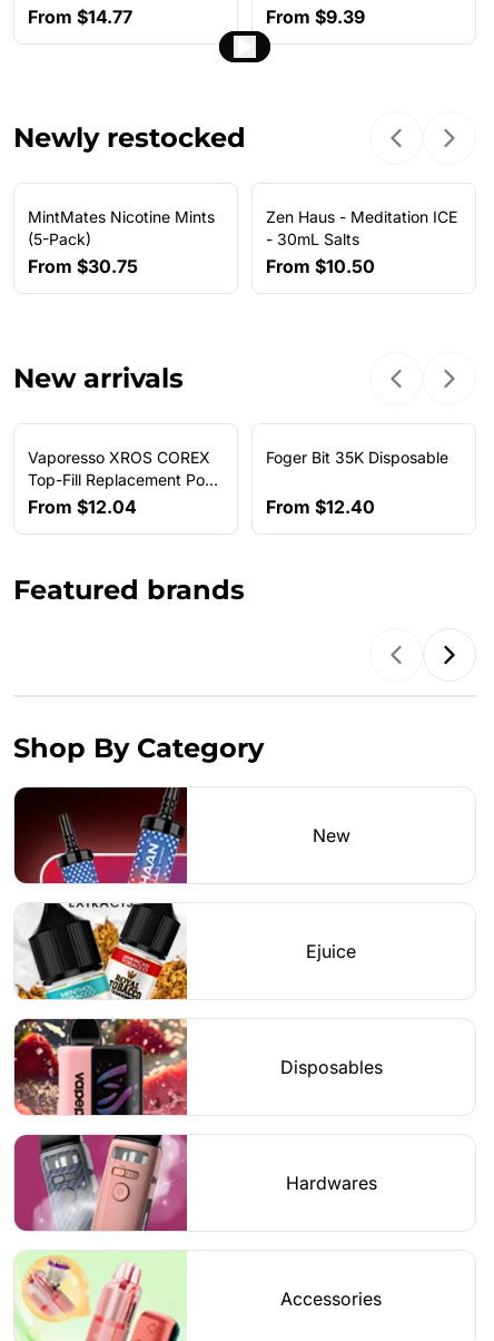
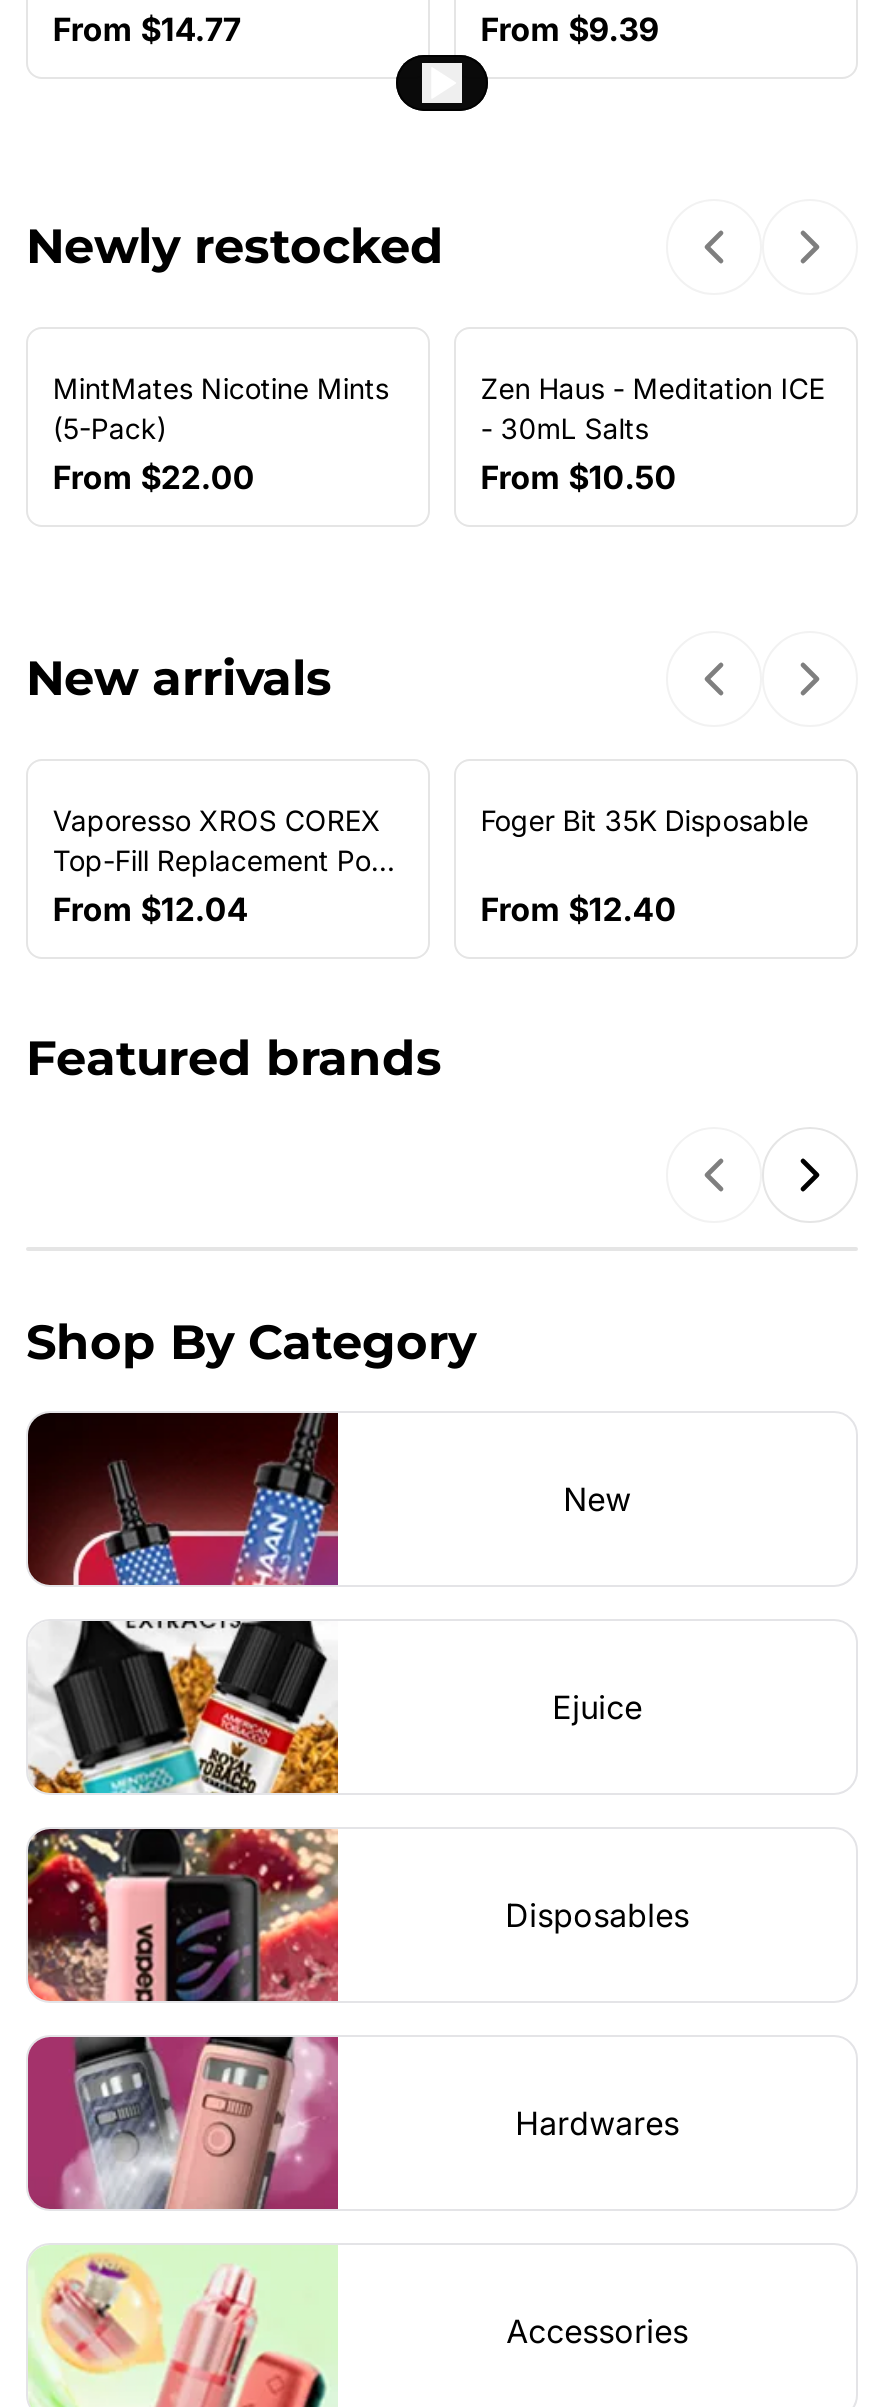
[28,255,138,277] From $30.75 -> [53,457,255,497] From $22.00

